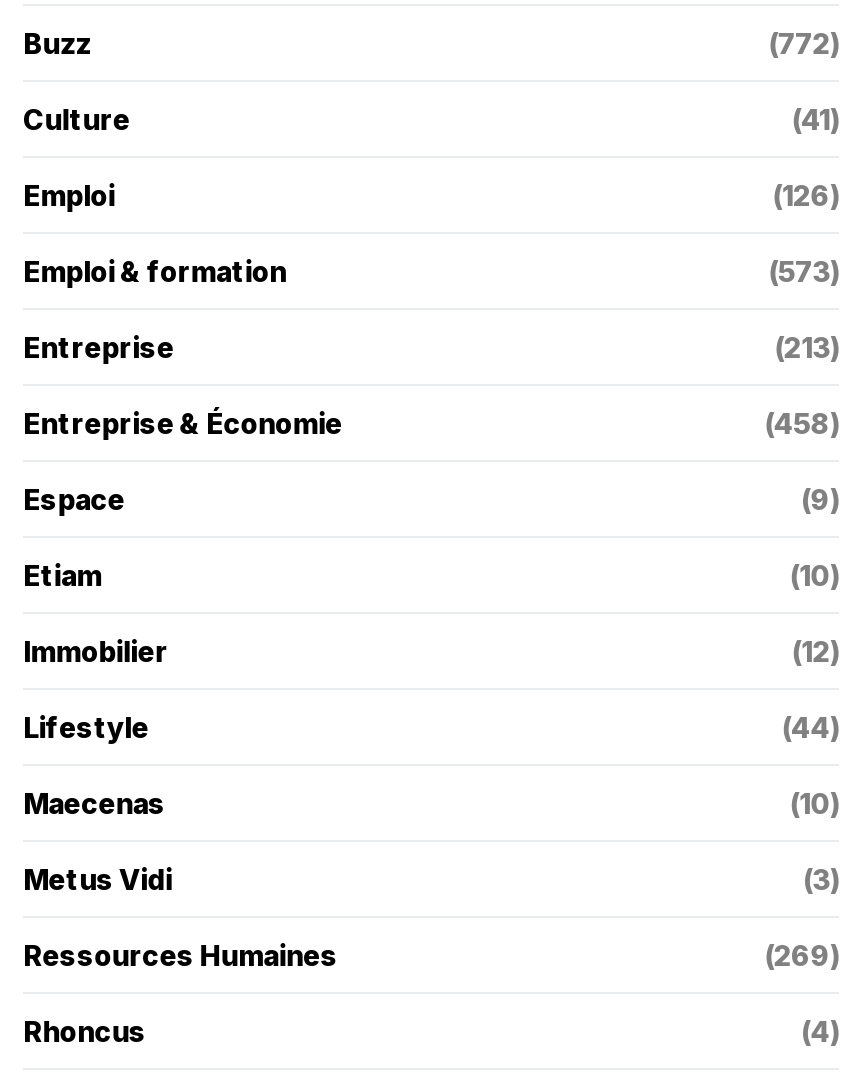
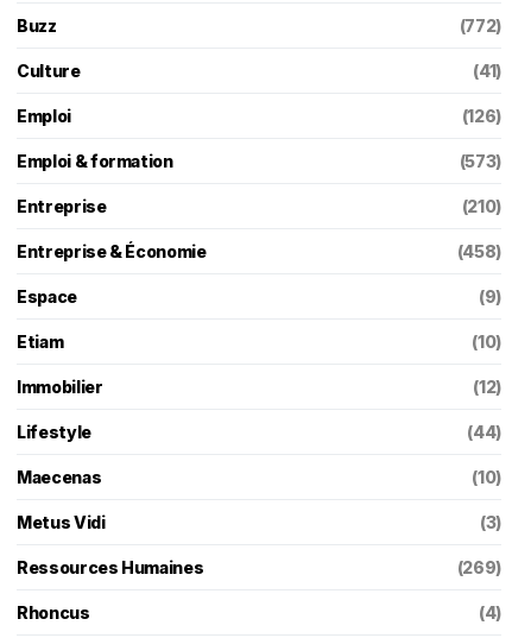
[775,330,839,364] (213) -> [462,196,501,216] (210)

